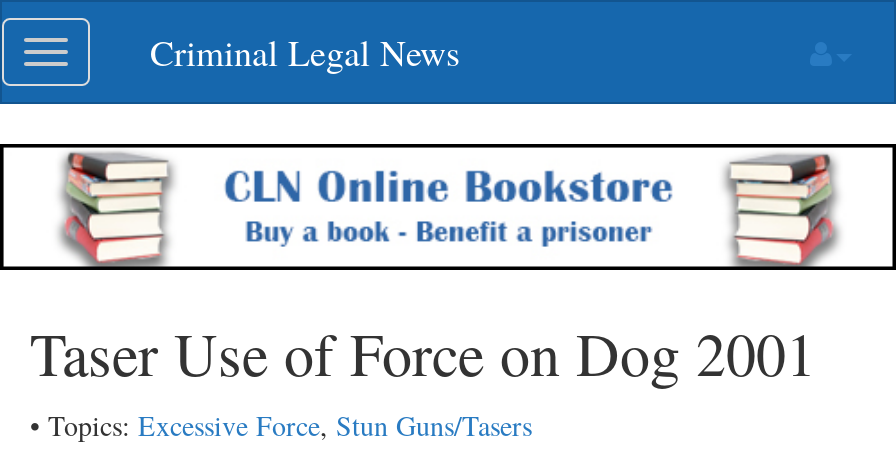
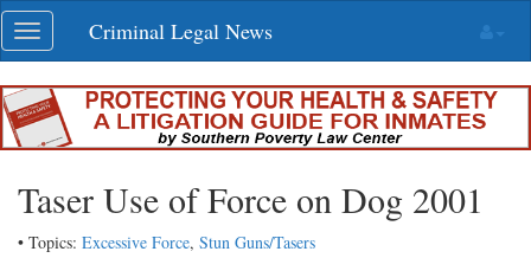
[6,142,890,274] [image] -> [4,84,527,153] [image]

